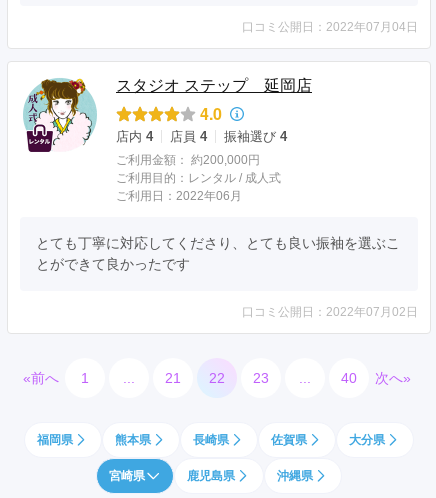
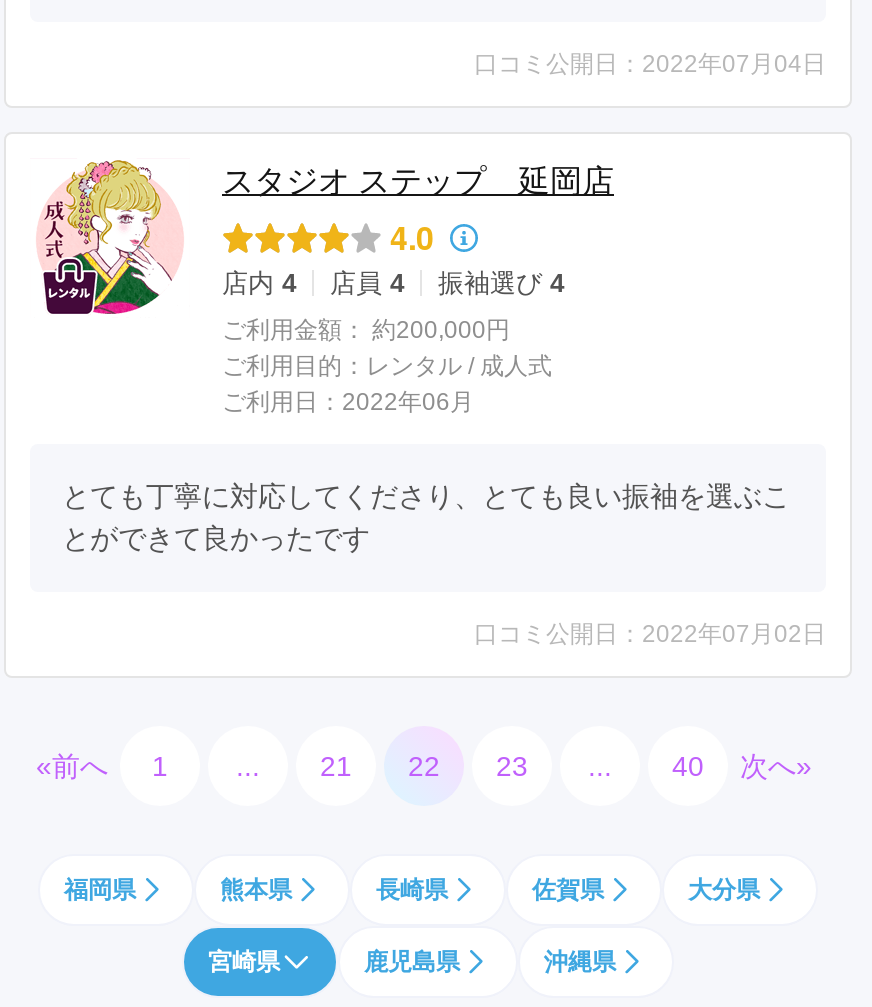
[22,75,98,152] [image] -> [36,158,184,316] [image]

